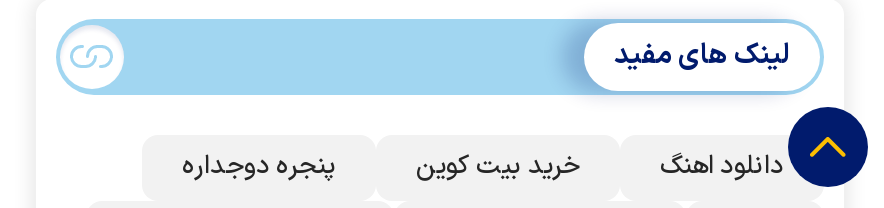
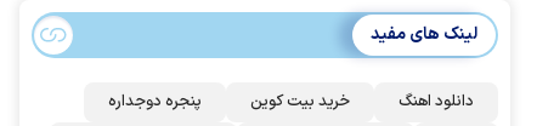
[786,104,870,190] [image] -> none

